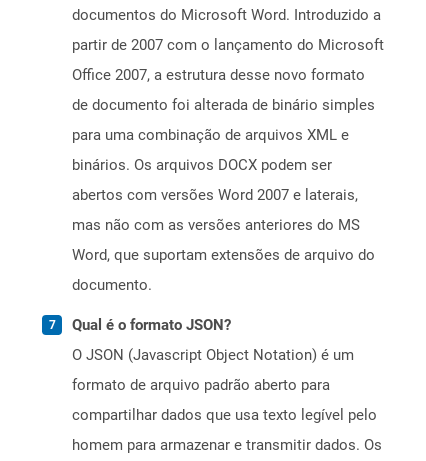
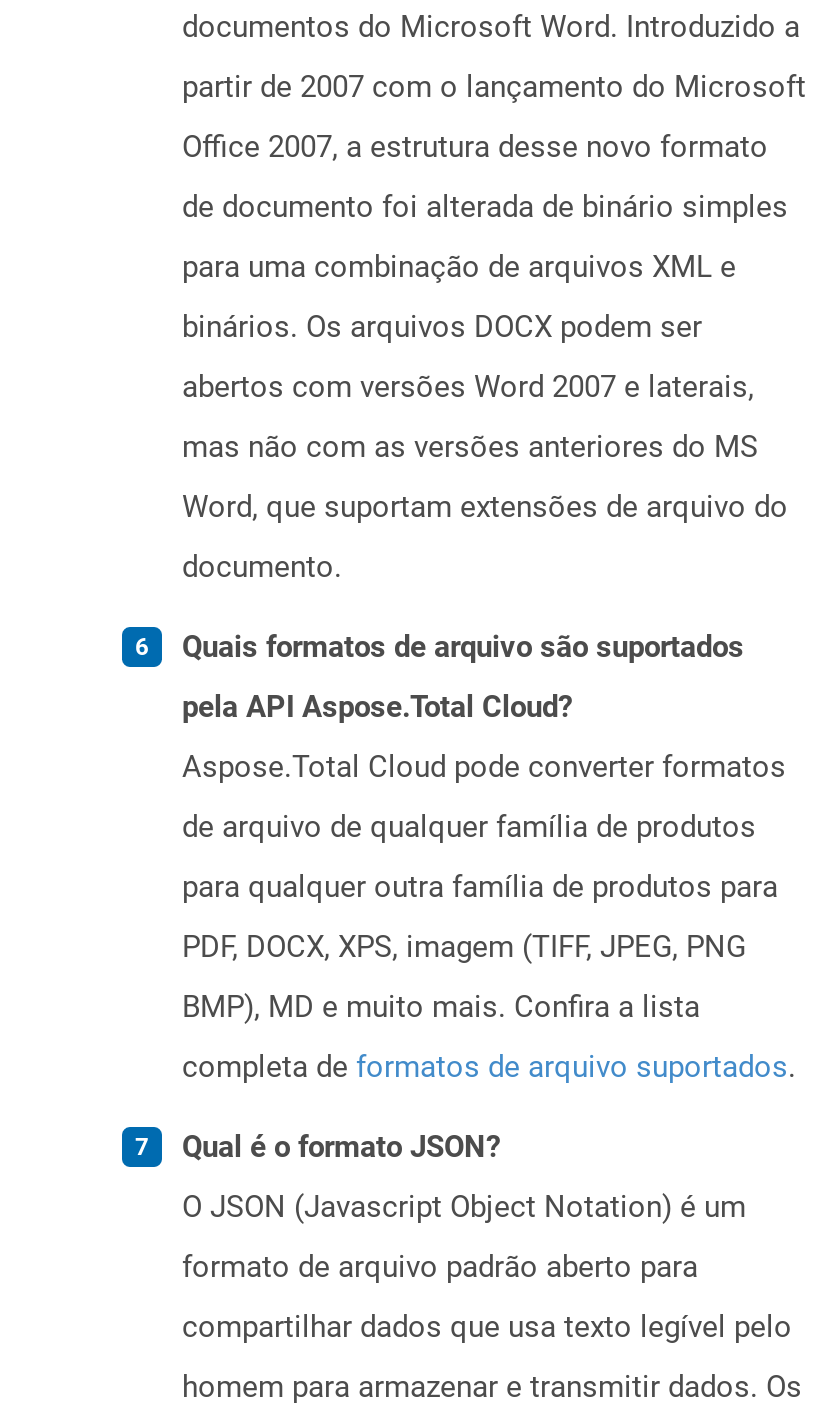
none -> [182,629,796,1085] Quais formatos de arquivo são suportados | pela API Aspose.Total Cloud? | Aspose.Total Cloud pode converter formatos | de arquivo de qualquer família de produtos | para qualquer outra família de produtos para | PDF, DOCX, XPS, imagem (TIFF, JPEG, PNG | BMP), MD e muito mais. Confira a lista | completa de formatos de arquivo suportados.

